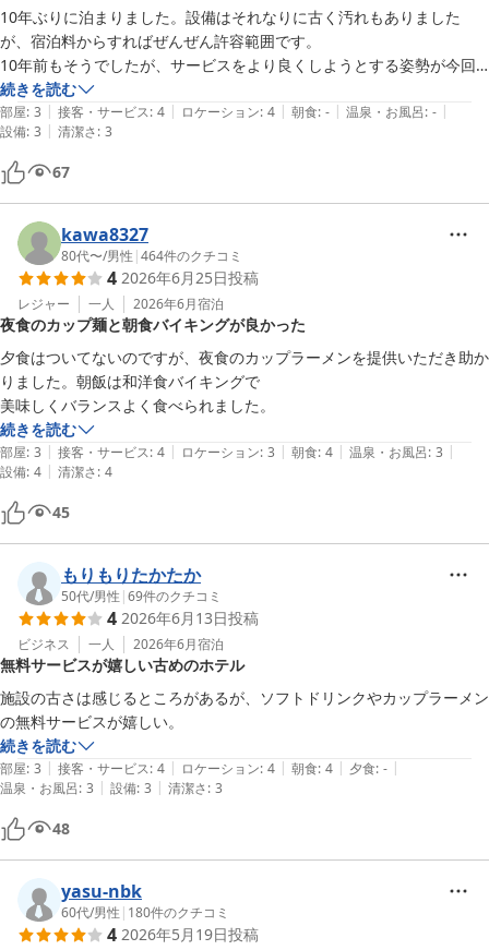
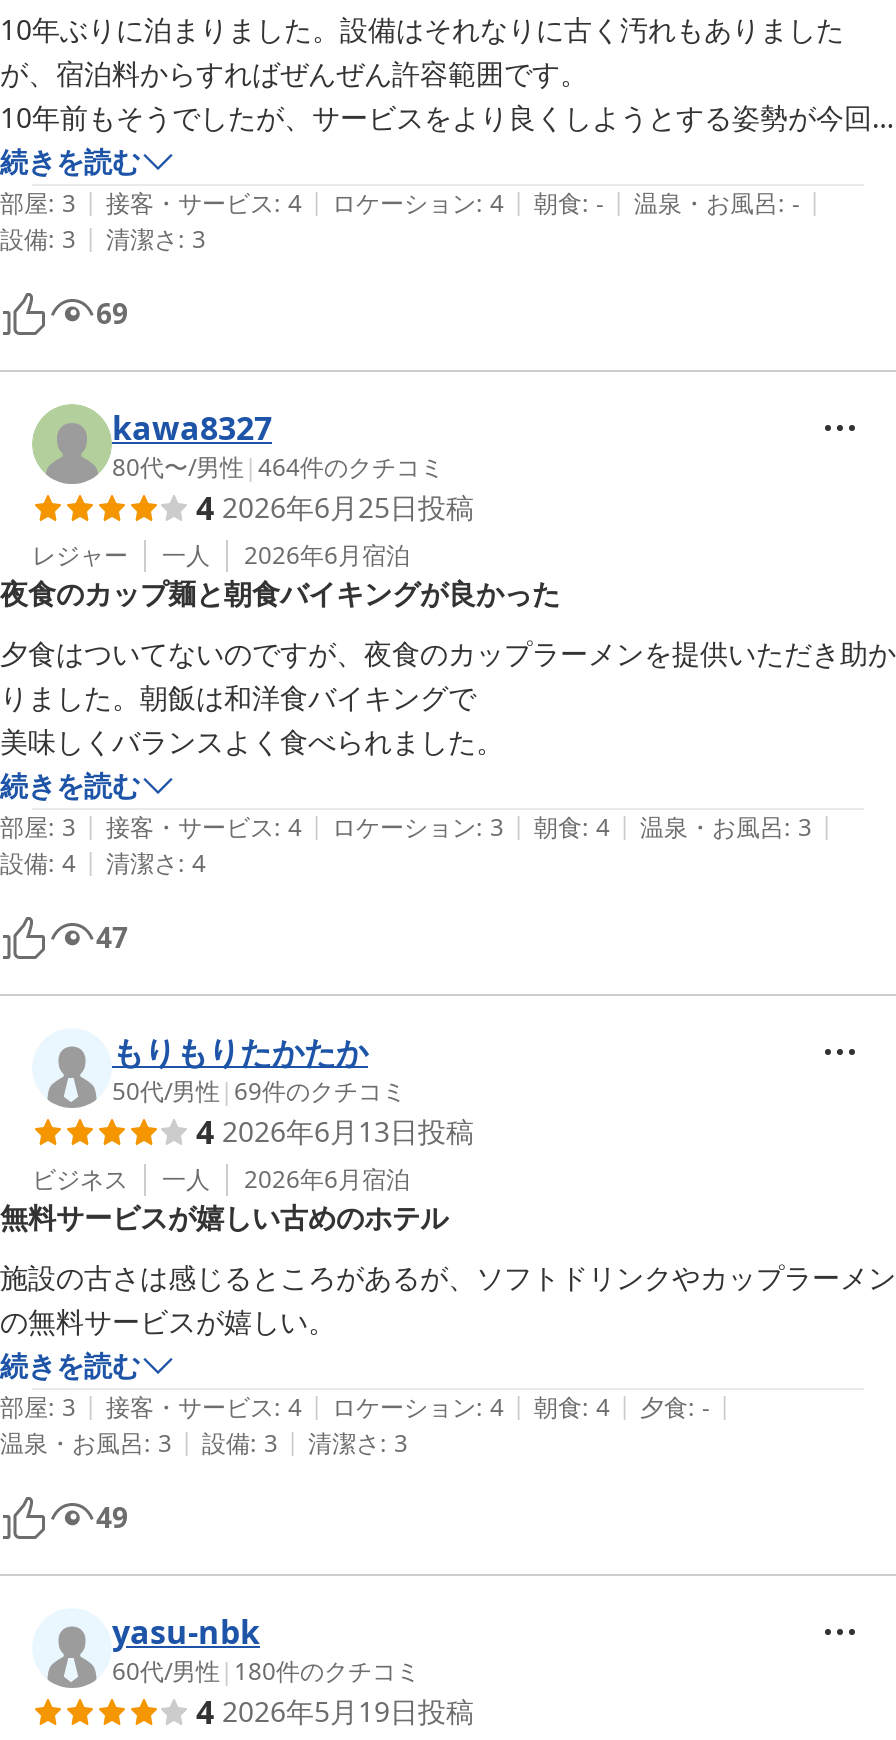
[52,161,70,182] 67 -> [96,294,128,332] 69
[52,502,70,522] 45 -> [96,918,128,956] 47
[52,818,70,839] 48 -> [96,1498,128,1536] 49

